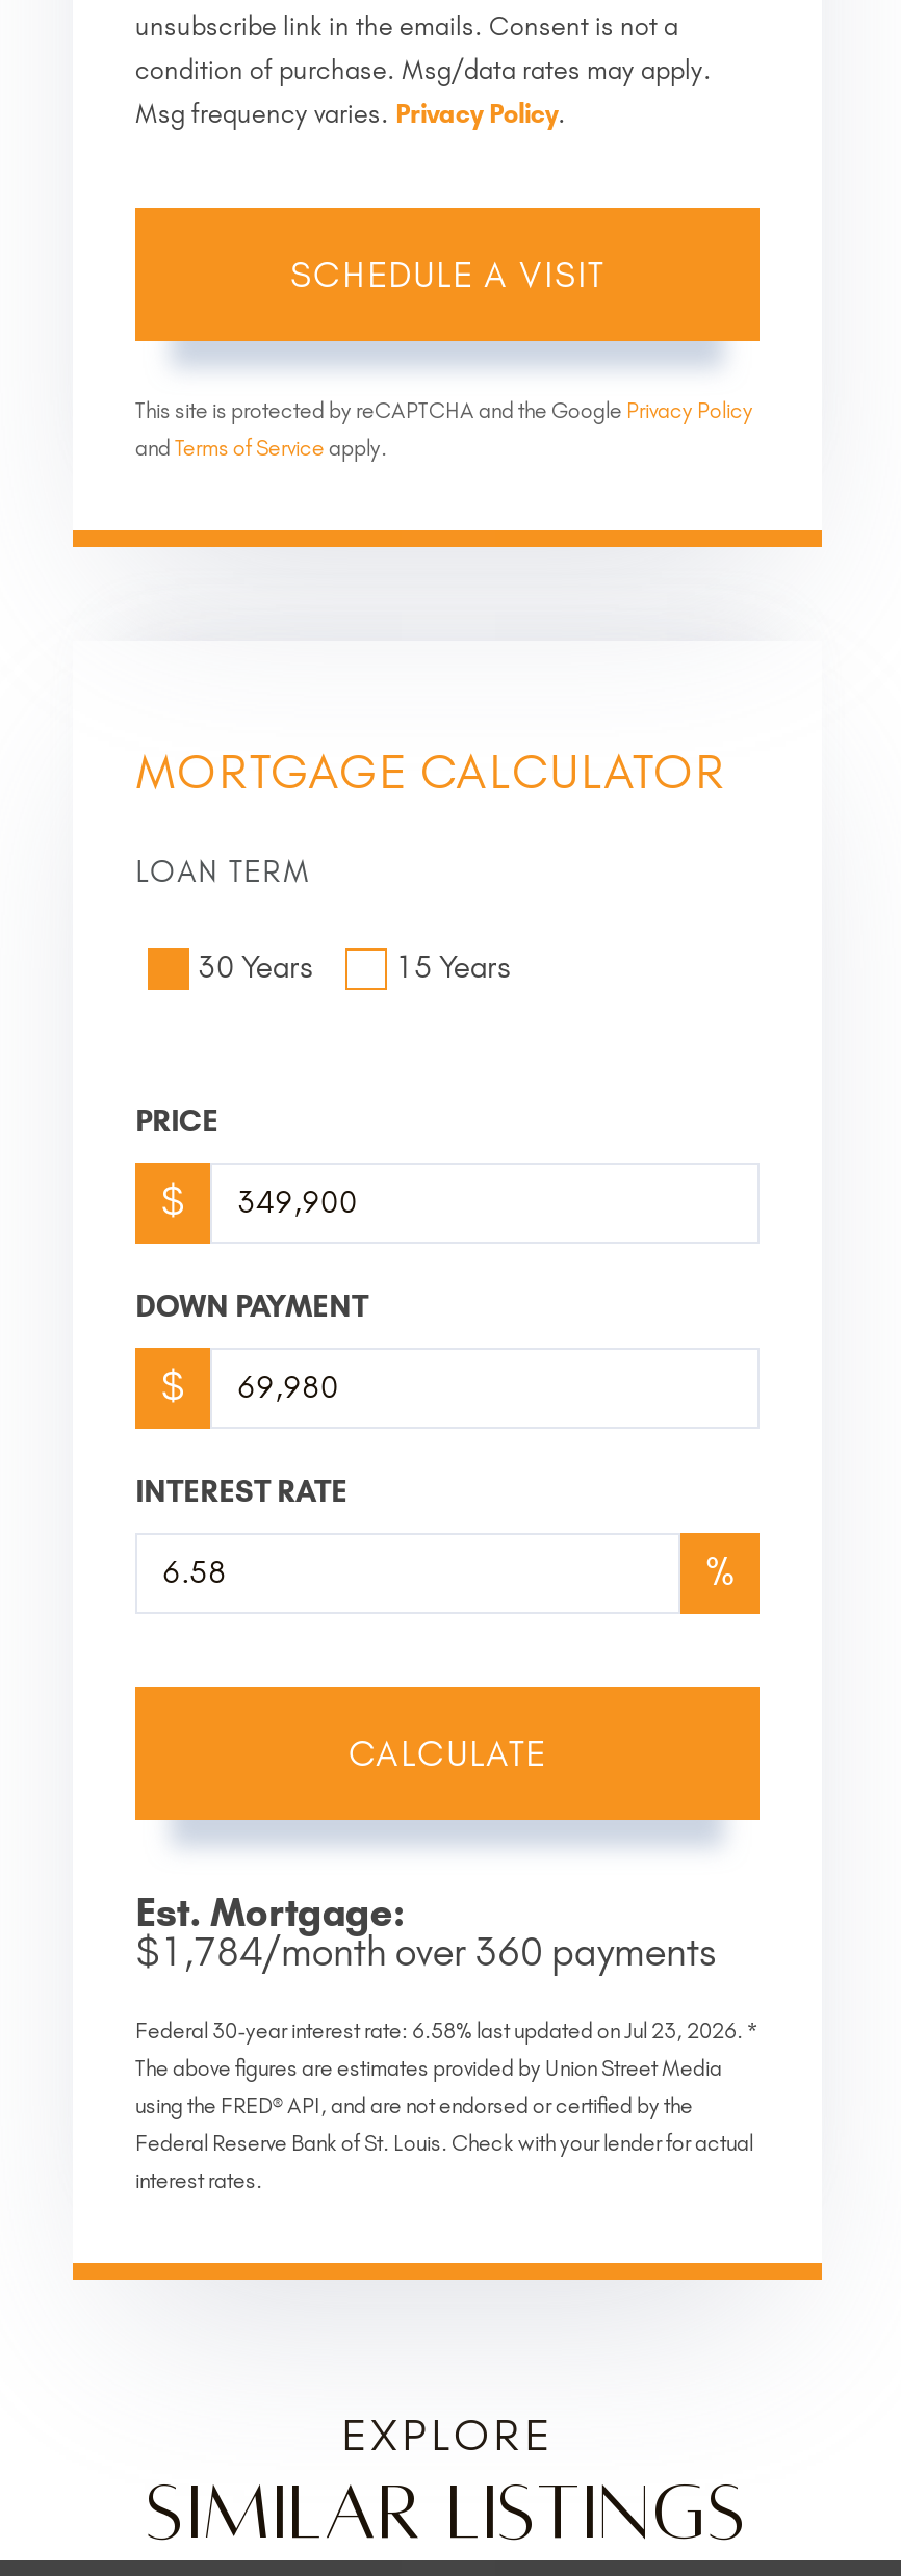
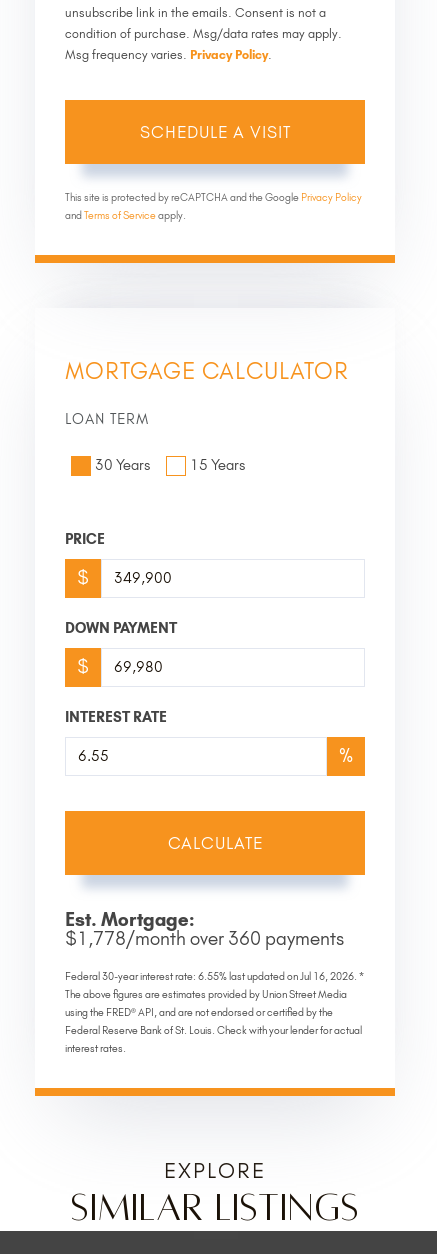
[135,1927,716,1975] $1,784/month over 360 payments -> [65,927,344,950] $1,778/month over 360 payments
[135,2017,757,2044] Federal 30-year interest rate: 6.58% last updated onJul 23, 2026. * -> [65,970,364,983] Federal 30-year interest rate: 6.55% last updated onJul 16, 2026. *

